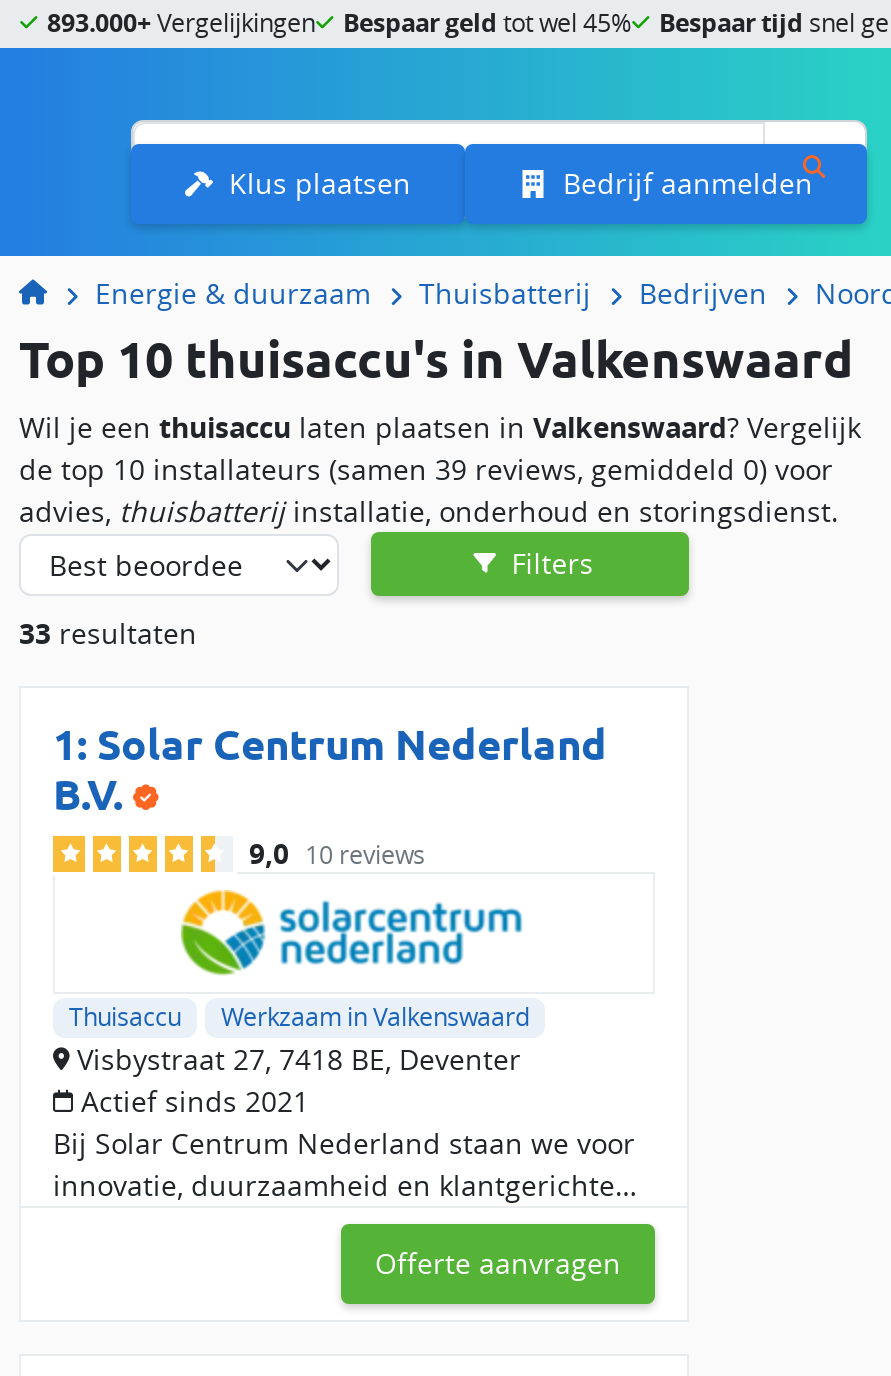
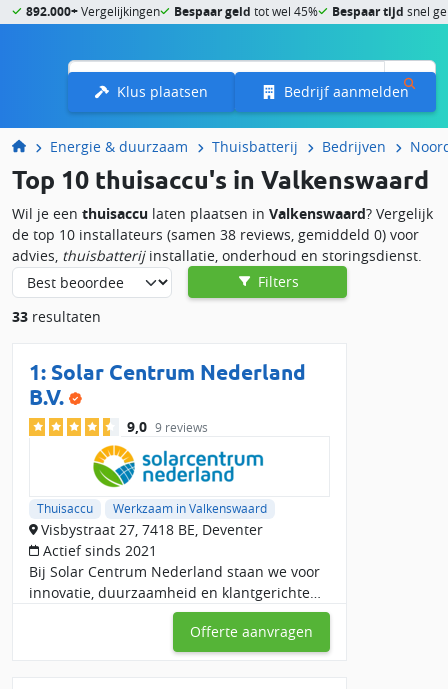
[47,6,315,40] 893.000+ Vergelijkingen -> [26,3,160,20] 892.000+ Vergelijkingen
[19,450,833,488] de top 10 installateurs (samen 39 reviews, gemiddeld 0) voor -> [12,225,419,244] de top 10 installateurs (samen 38 reviews, gemiddeld 0) voor
[249,834,425,872] 9,0 10 reviews -> [127,417,208,436] 9,0 9 reviews

